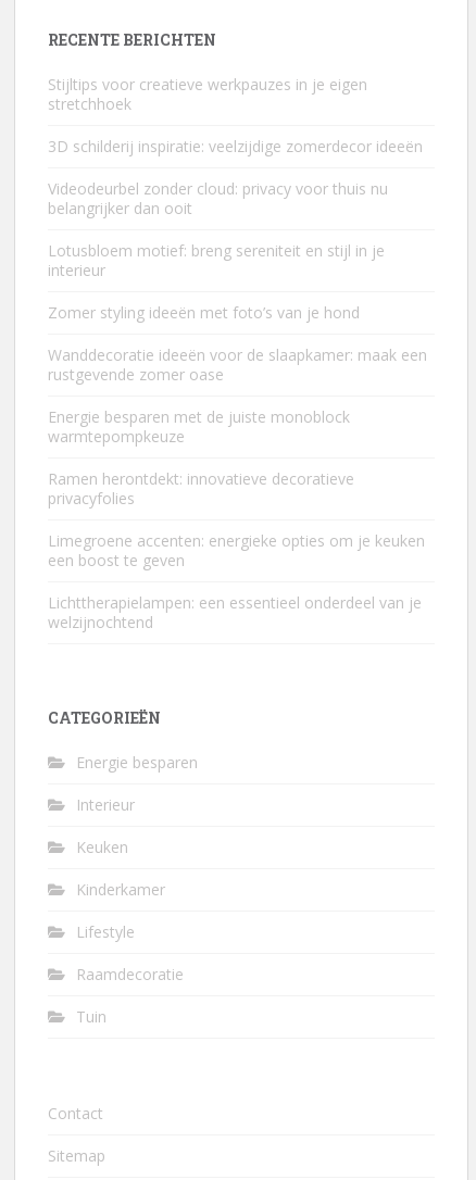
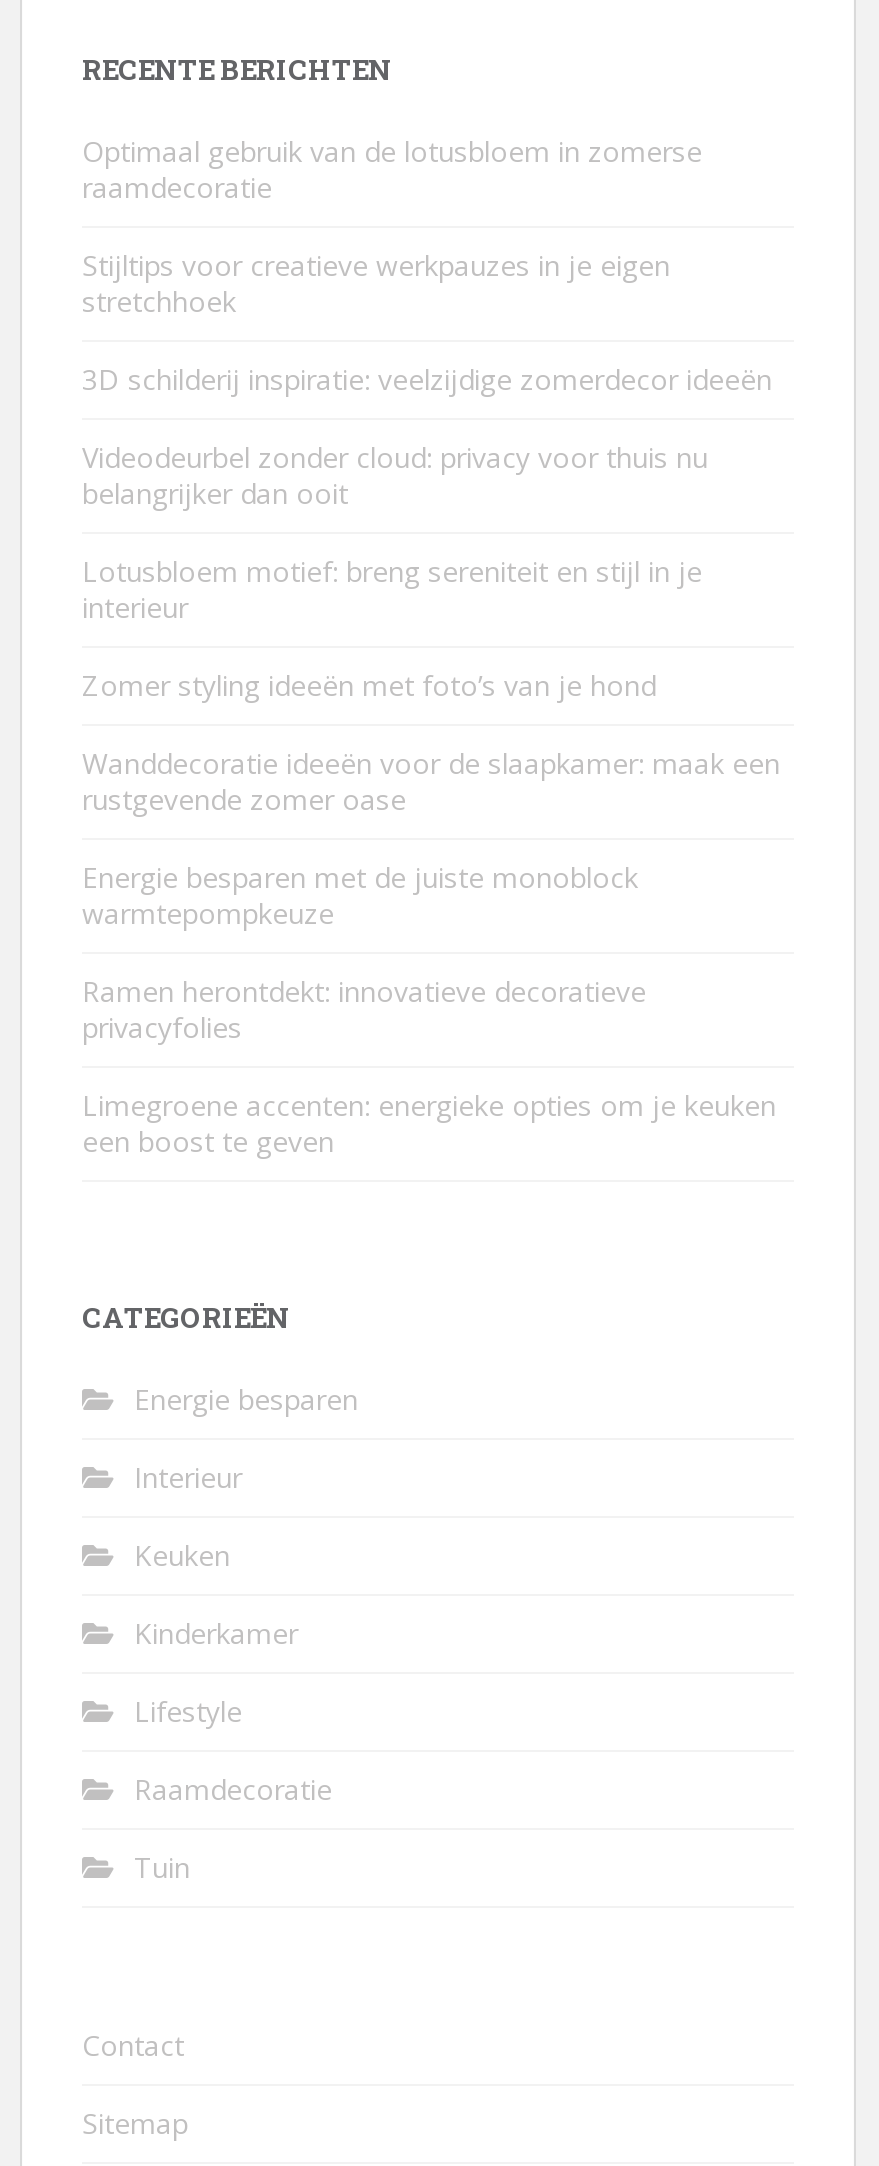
none -> [82,132,702,206] Optimaal gebruik van de lotusbloem in zomerse | raamdecoratie
moved [48,74,427,571] -> [82,246,780,1160]: Stijltips voor creatieve werkpauzes in je eigen | stretchhoek | 3D schilderij inspiratie: veelzijdige zomerdecor ideeën | ... | Limegroene accenten: energieke opties om je keuken | een boost te geven
[48,592,422,633] Lichttherapielampen: een essentieel onderdeel van je | welzijnochtend -> none

